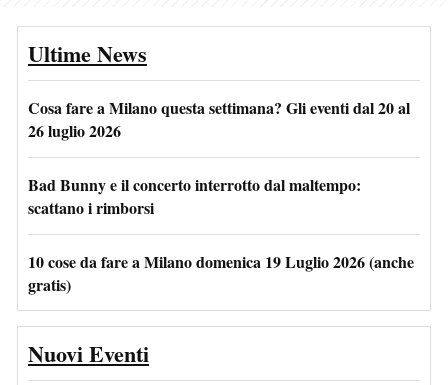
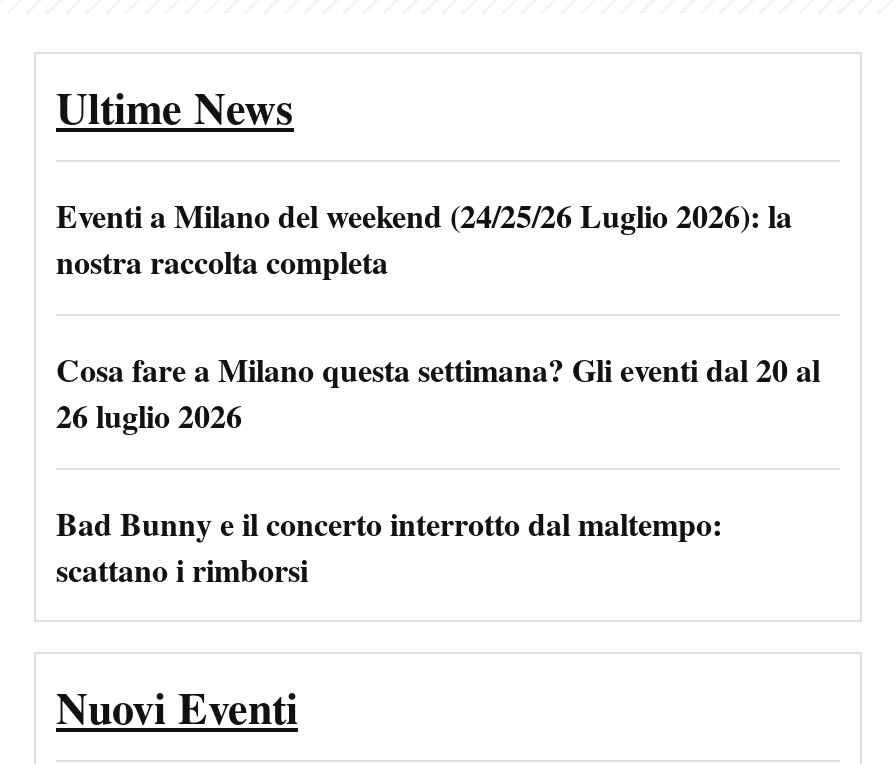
none -> [56,192,792,284] Eventi a Milano del weekend (24/25/26 Luglio 2026): la | nostra raccolta completa
moved [28,96,410,219] -> [56,346,820,592]: Cosa fare a Milano questa settimana? Gli eventi dal 20 al | 26 luglio 2026 | Bad Bunny e il concerto interrotto dal maltempo: | scattano i rimborsi
[28,250,414,296] 10 cose da fare a Milano domenica 19 Luglio 2026 (anche | gratis) -> none

